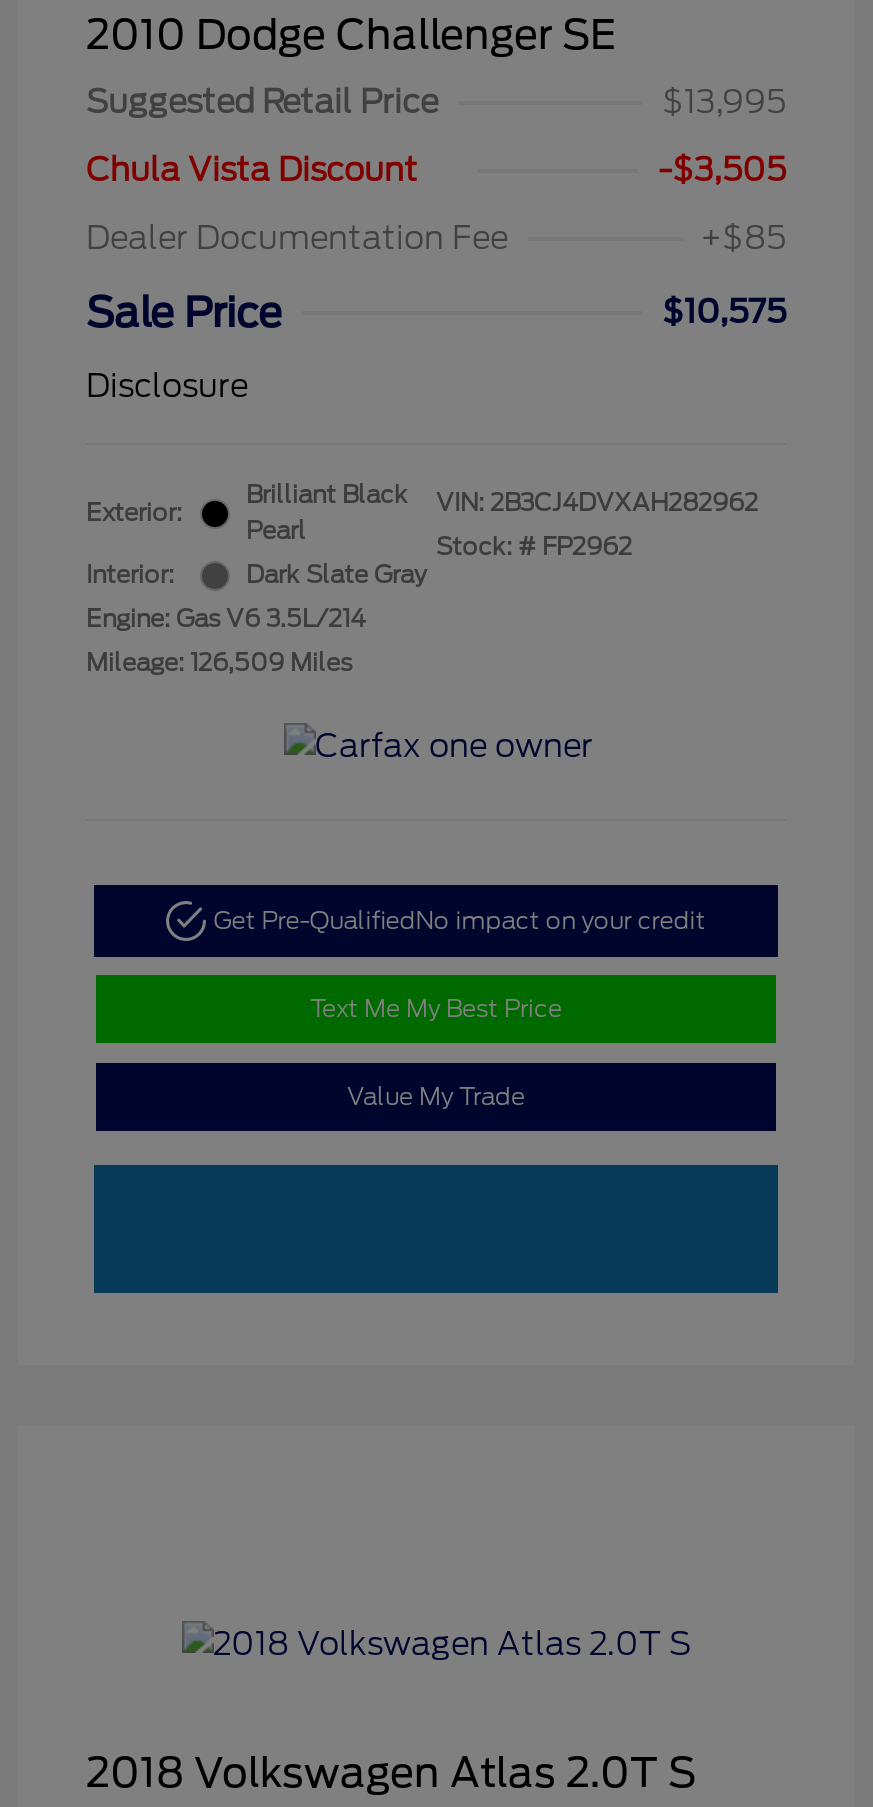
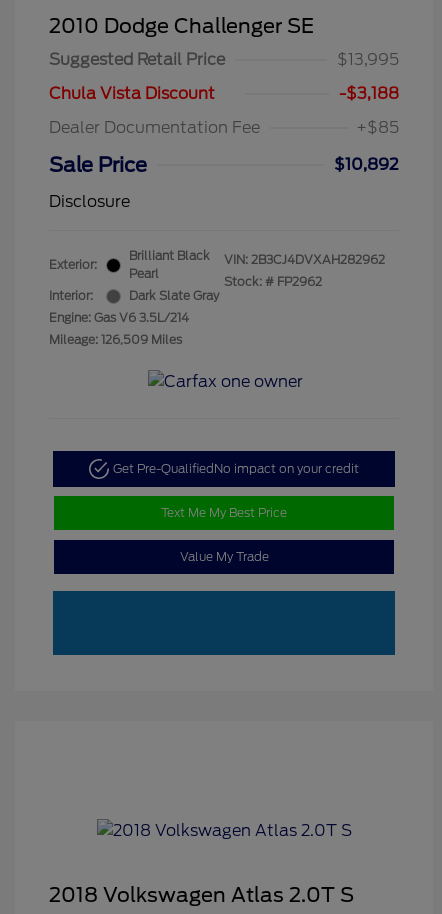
[658,151,786,189] -$3,505 -> [339,84,399,103] -$3,188
[662,293,786,331] $10,575 -> [334,155,399,174] $10,892

